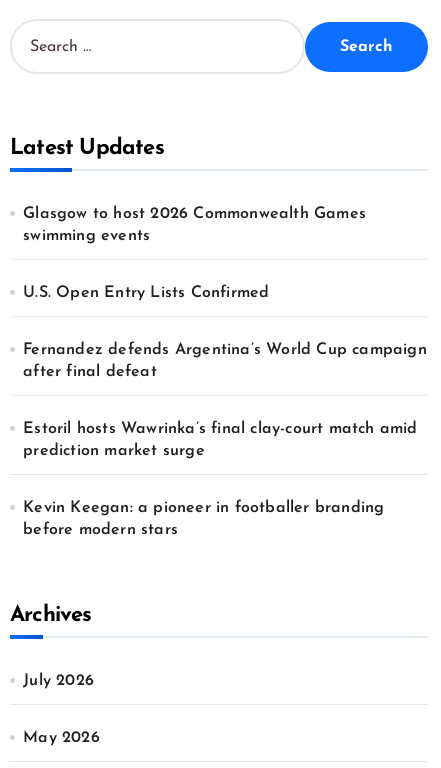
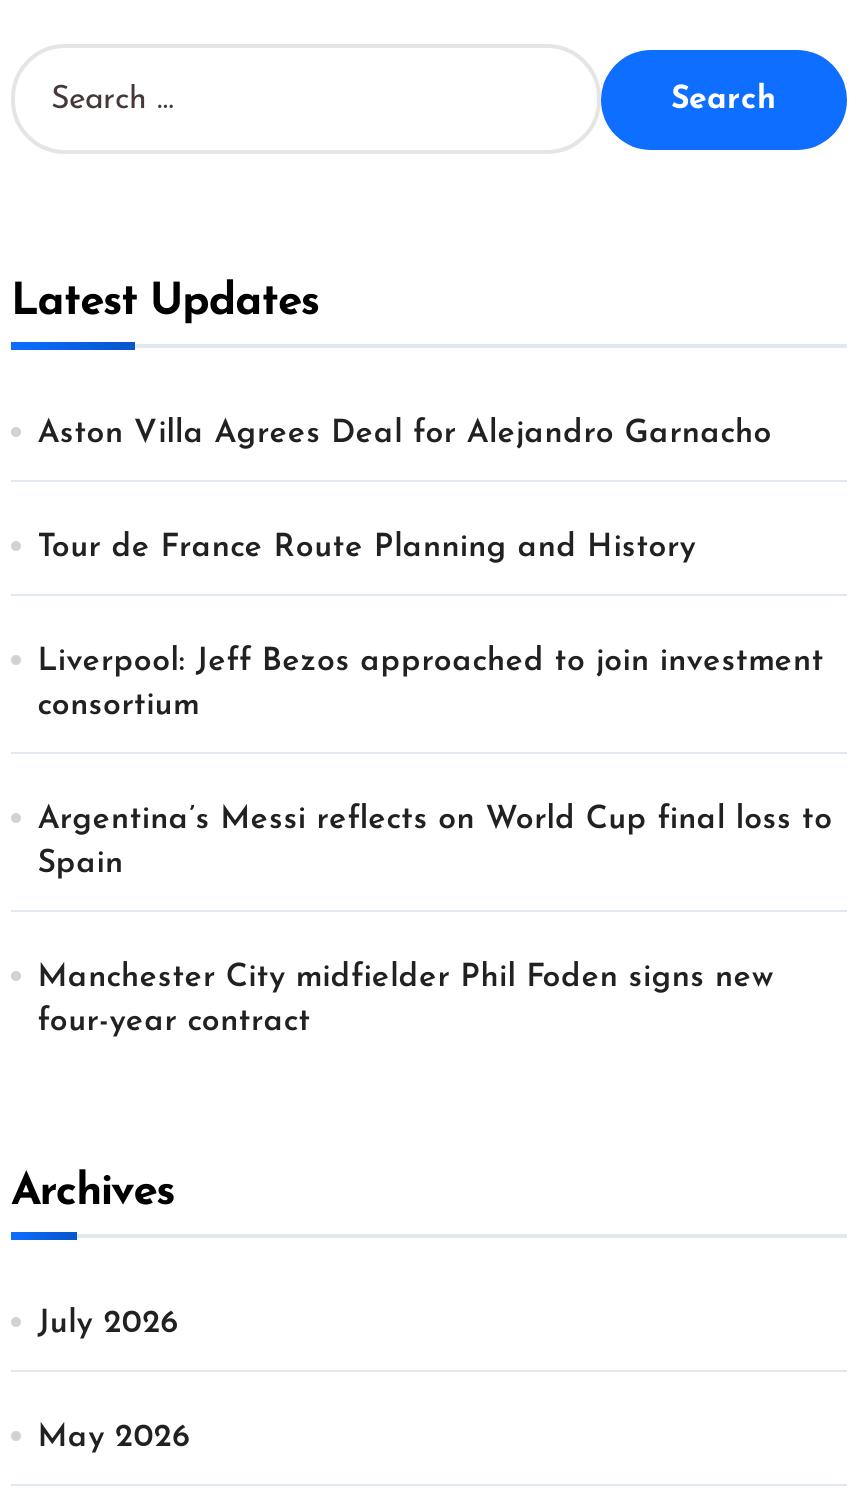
[23,206,366,244] Glasgow to host 2026 Commonwealth Games | swimming events -> [37,419,772,451] Aston Villa Agrees Deal for Alejandro Garnacho
[23,285,269,301] U.S. Open Entry Lists Confirmed -> [37,533,696,565] Tour de France Route Planning and History
[23,342,427,380] Fernandez defends Argentina’s World Cup campaign | after final defeat -> [37,647,824,723] Liverpool: Jeff Bezos approached to join investment | consortium
[23,421,418,459] Estoril hosts Wawrinka’s final clay-court match amid | prediction market surge -> [37,805,833,881] Argentina’s Messi reflects on World Cup final loss to | Spain
[23,500,384,538] Kevin Keegan: a pioneer in footballer branding | before modern stars -> [37,963,774,1039] Manchester City midfielder Phil Foden signs new | four-year contract

